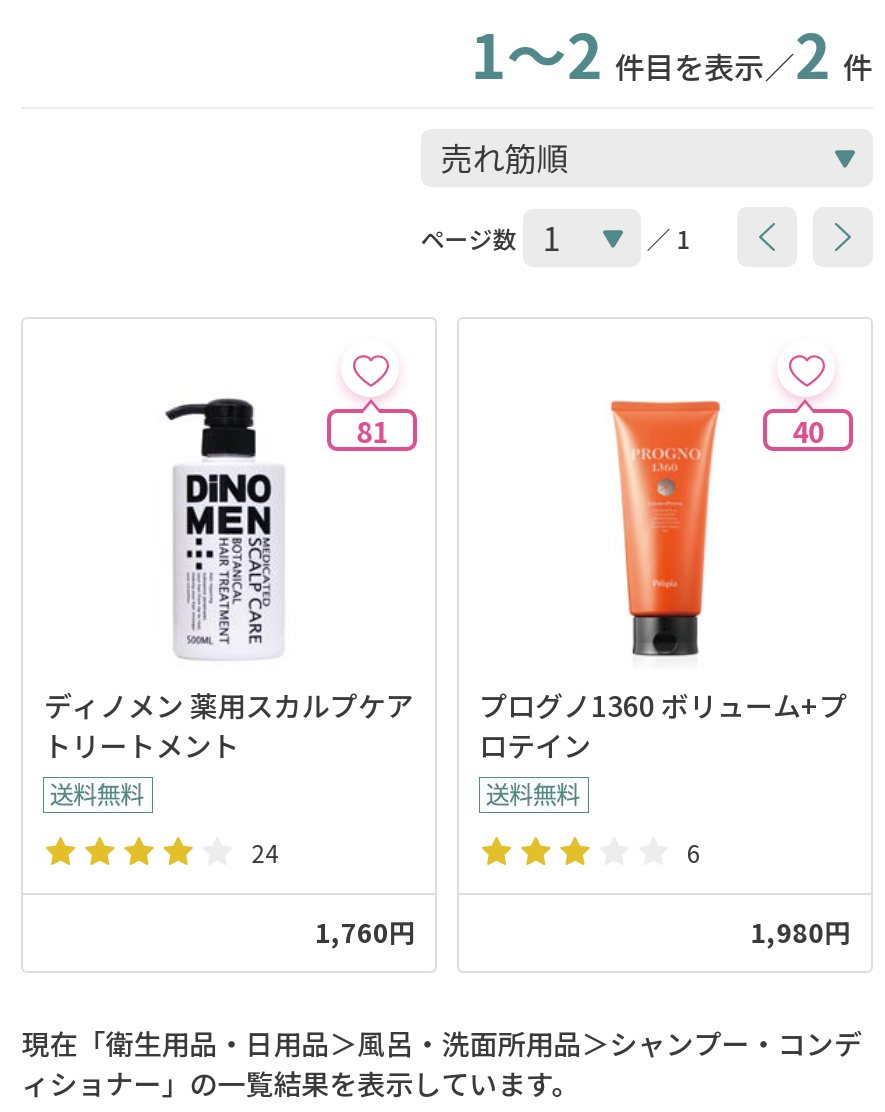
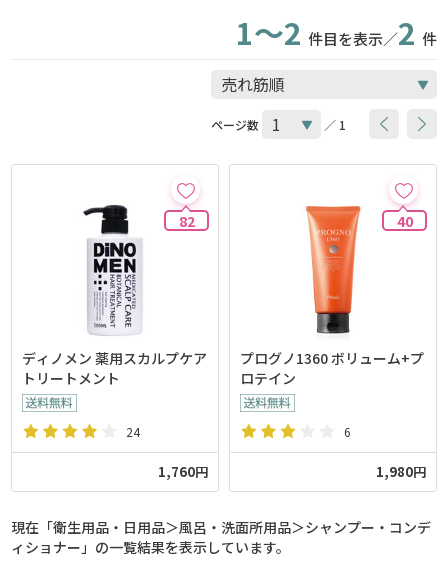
[357,410,389,450] 81 -> [179,210,195,230] 82

